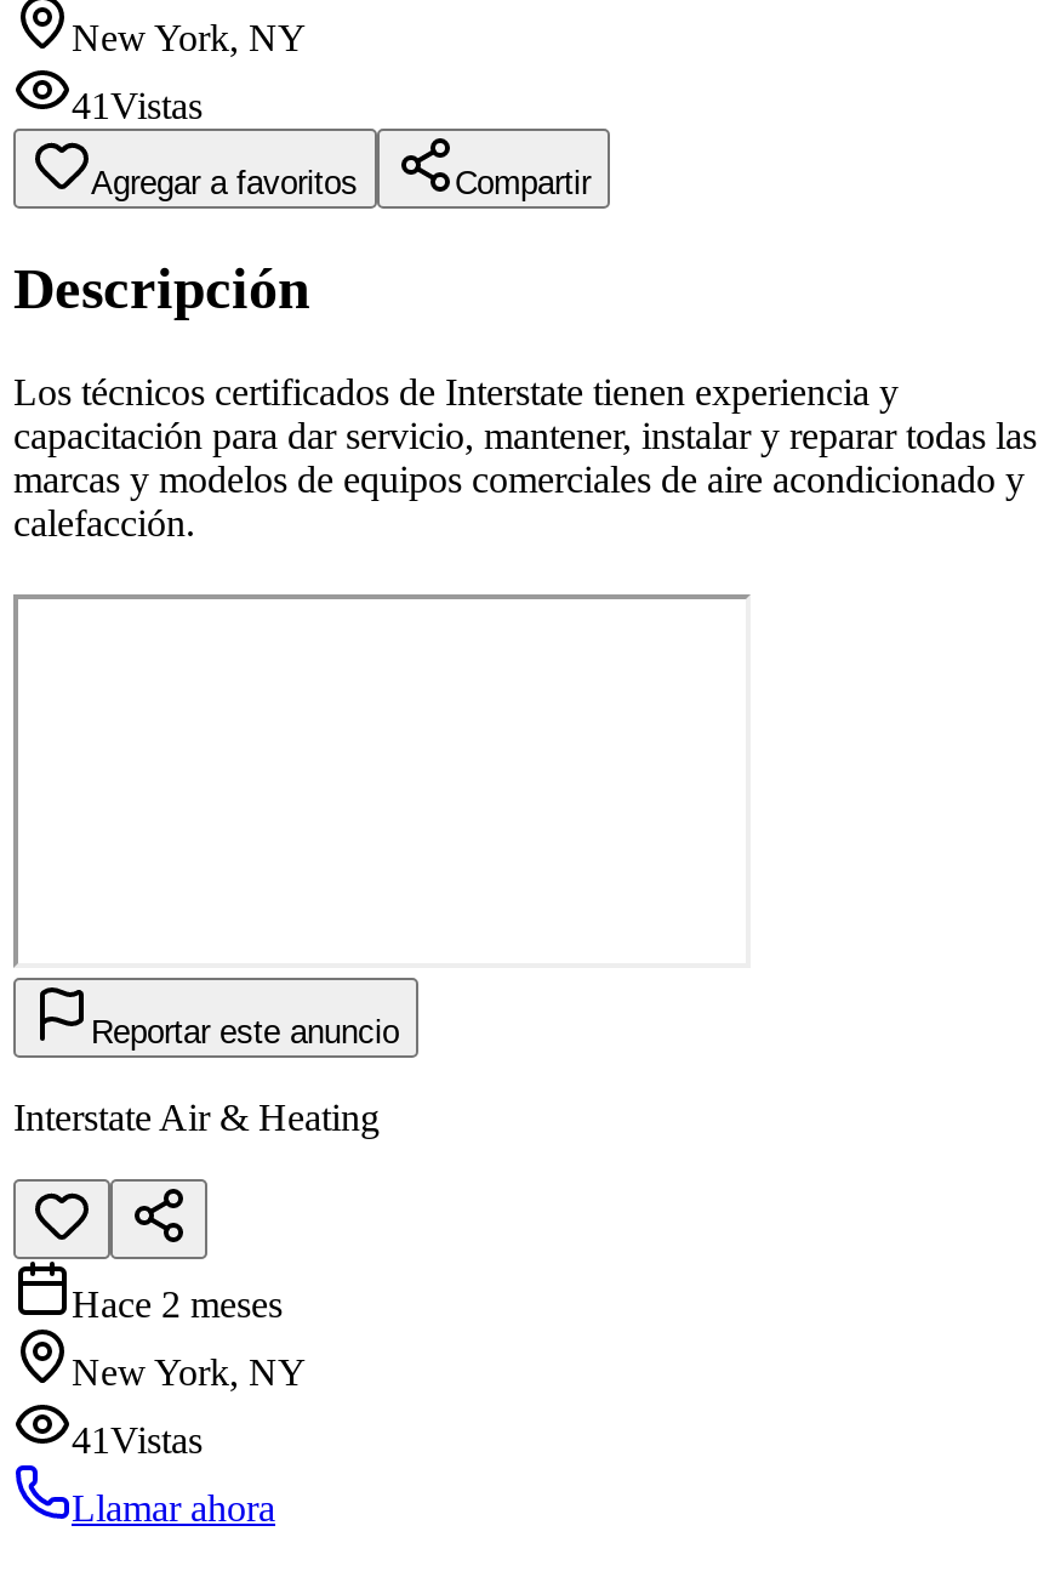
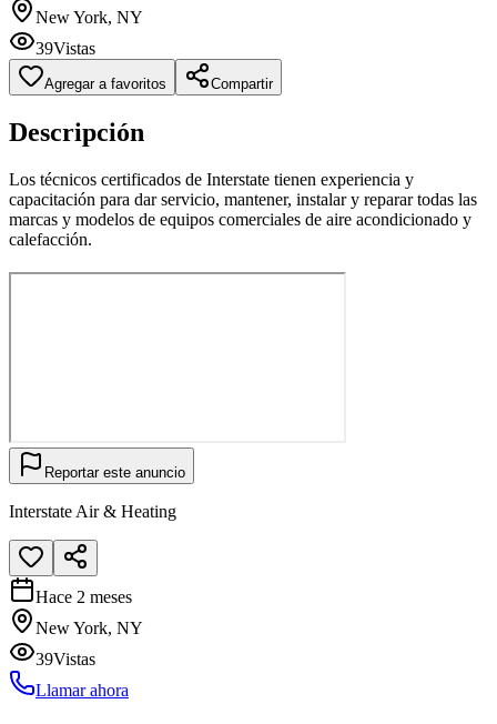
[72,85,203,126] 41 Vistas -> [35,39,95,58] 39 Vistas
[72,1418,203,1460] 41 Vistas -> [35,649,95,668] 39 Vistas

